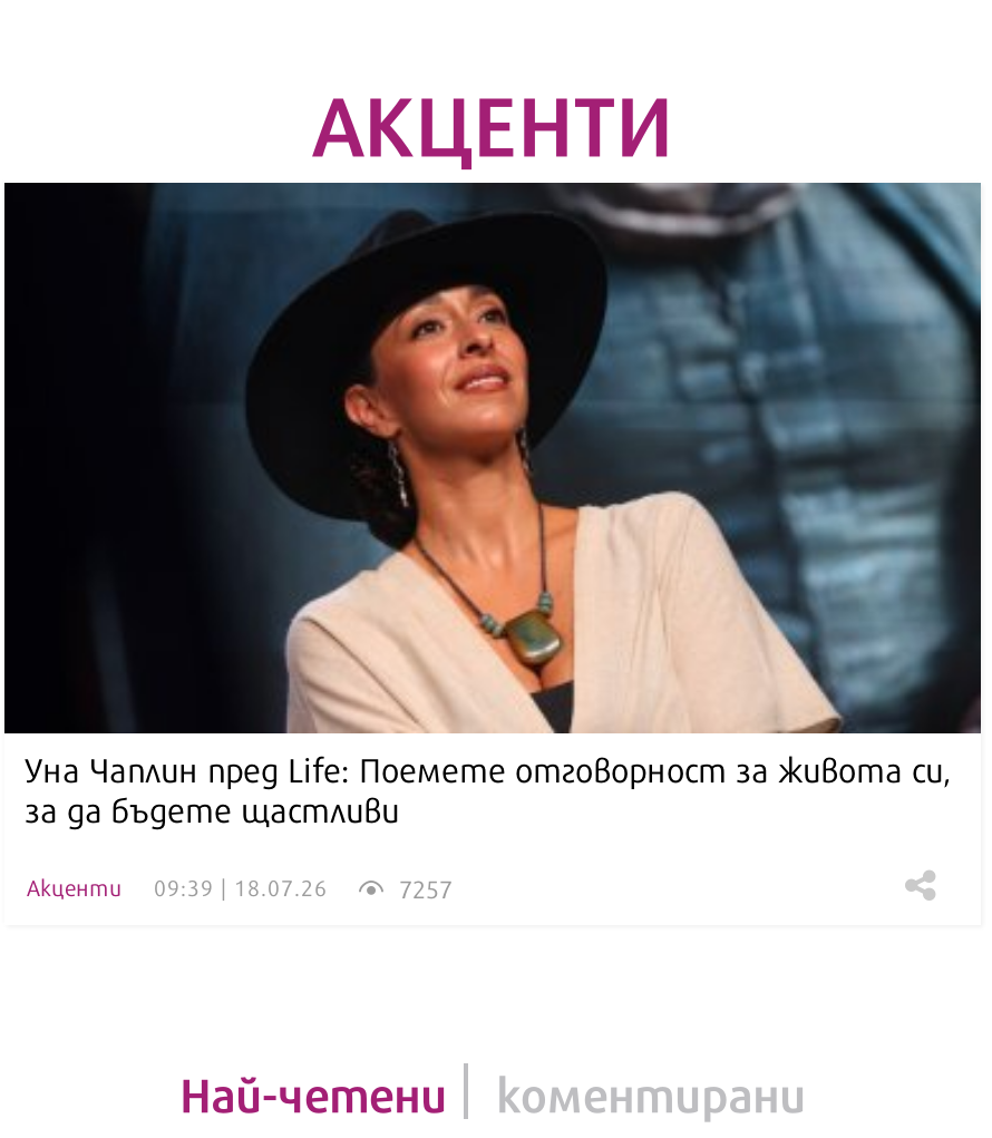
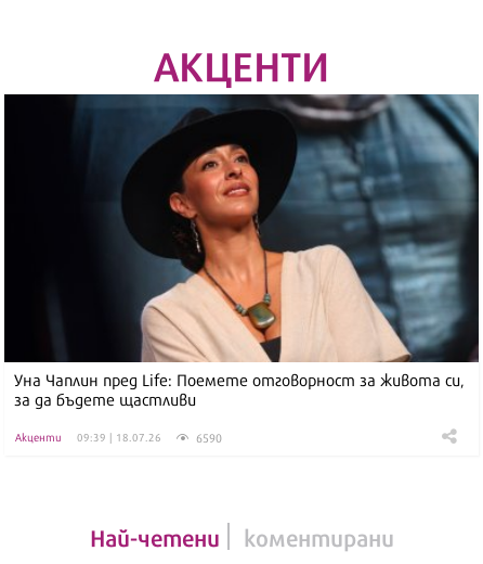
[392,868,453,904] 7257 -> [193,428,222,445] 6590

